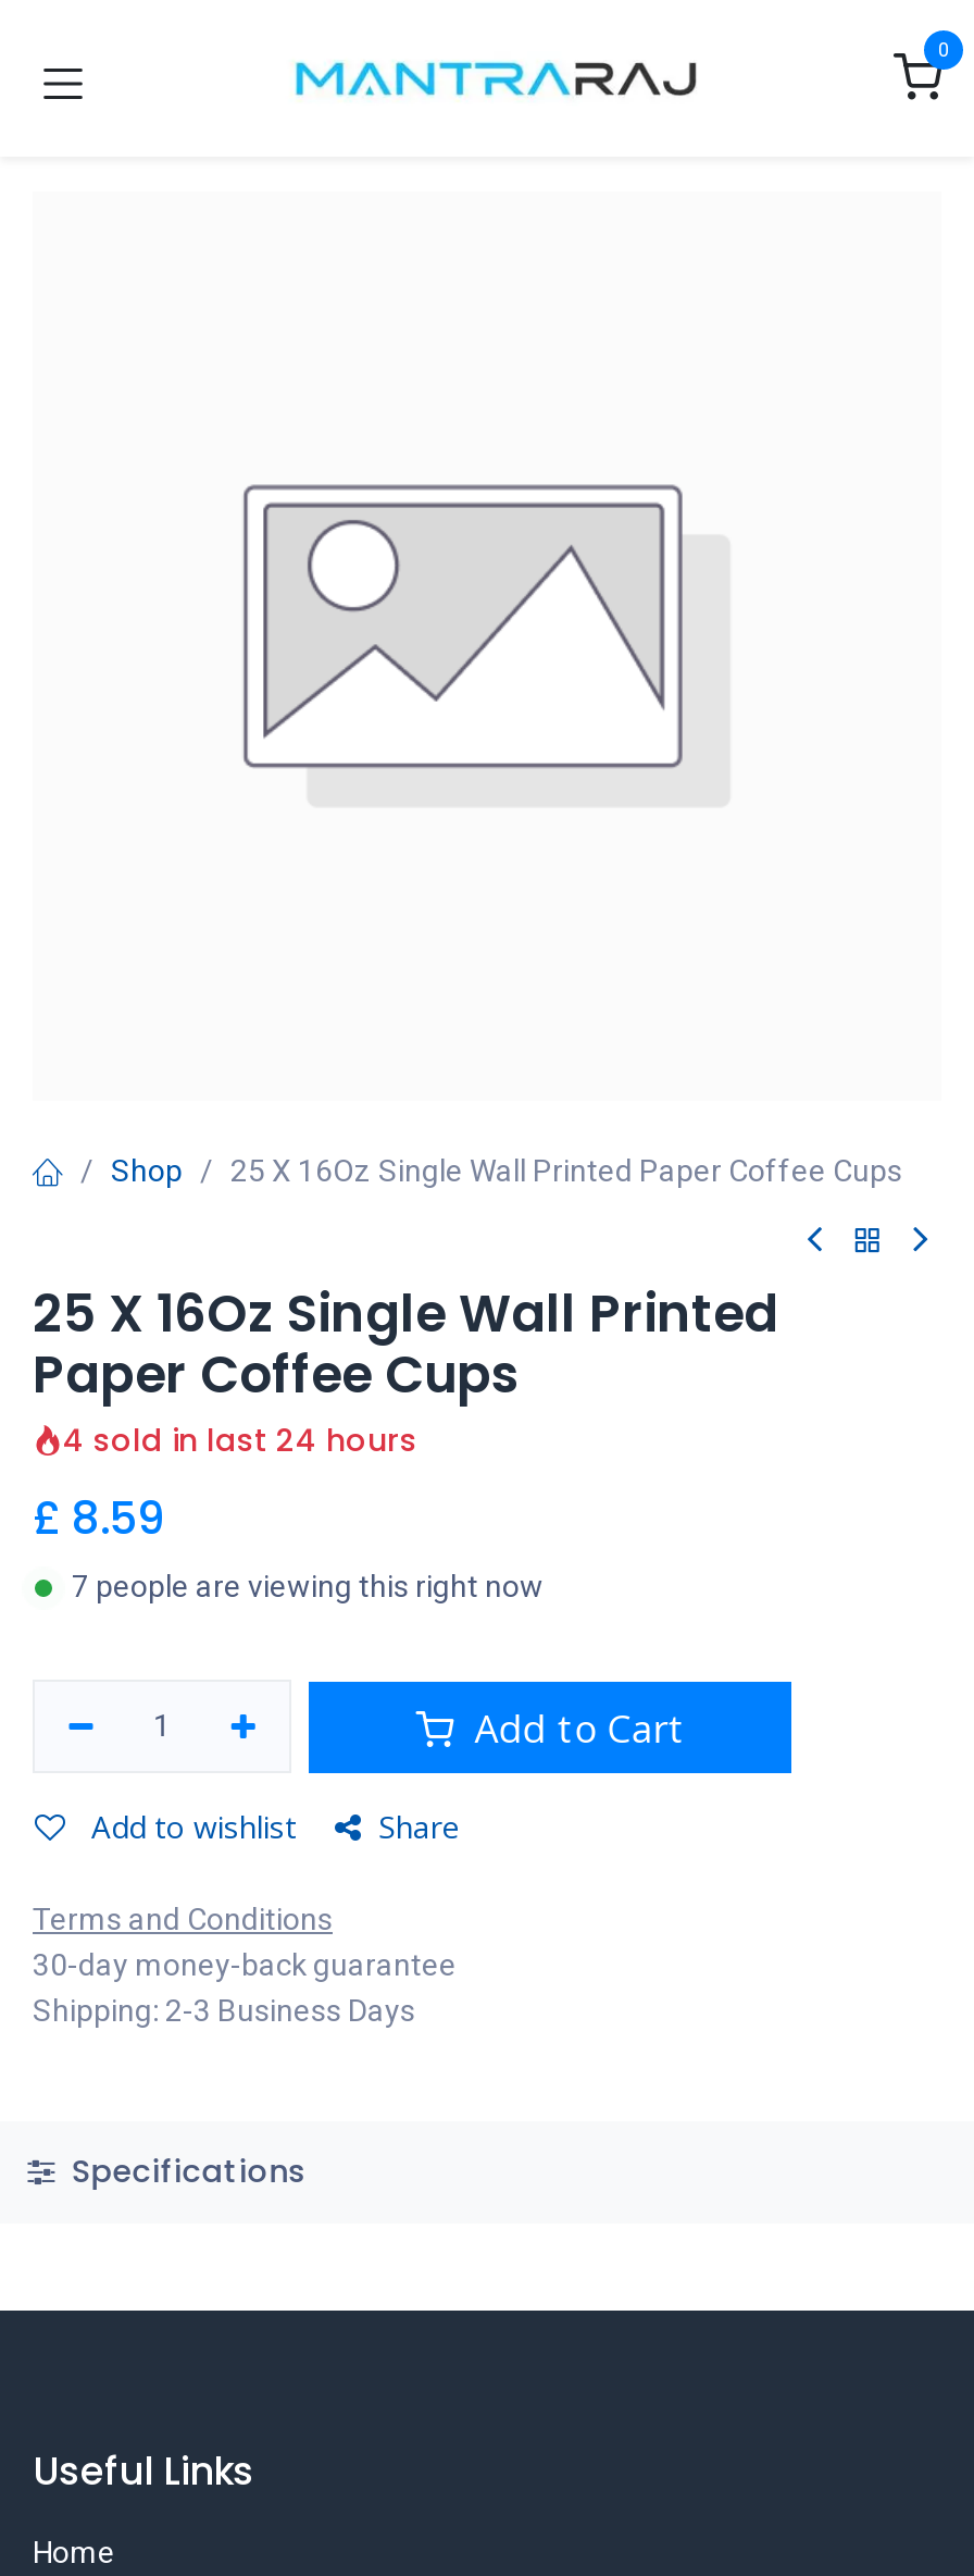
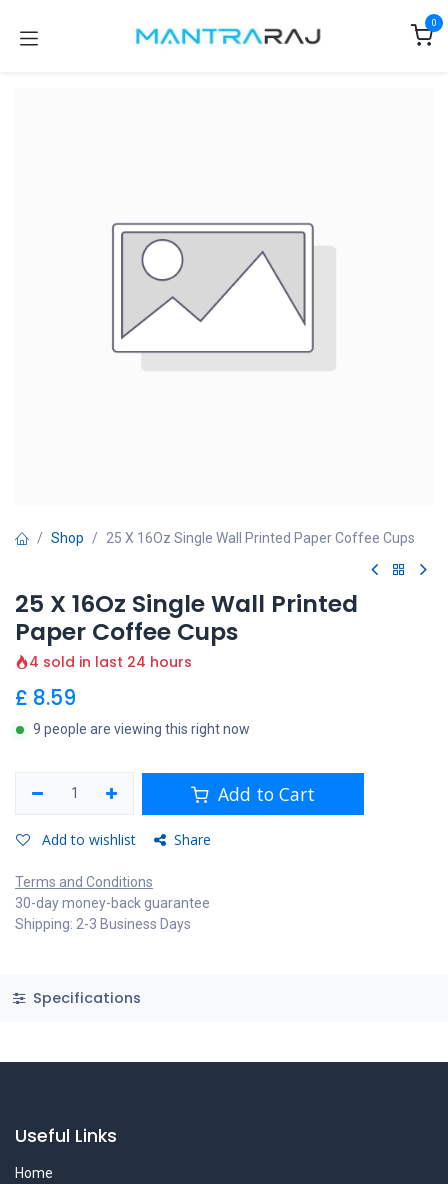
[72,1569,544,1603] 7 people are viewing this right now -> [33,721,250,737] 9 people are viewing this right now

